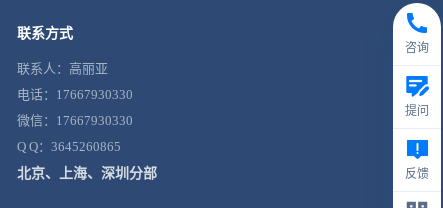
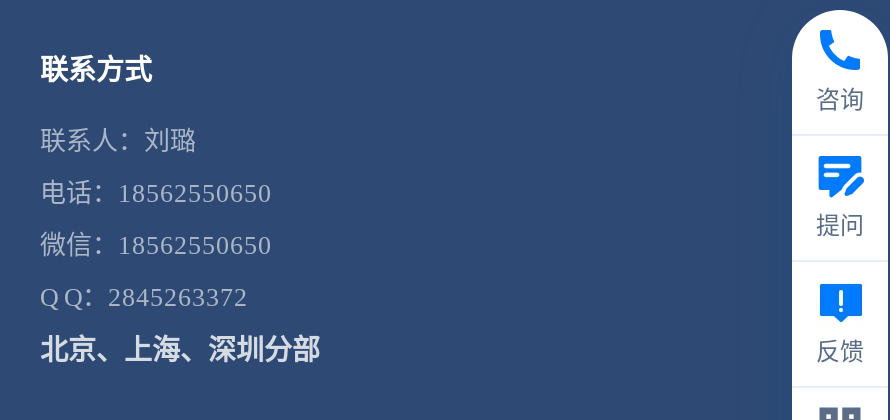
[17,61,108,76] 联系人：高丽亚 -> [40,126,196,156] 联系人：刘璐
[17,87,133,102] 电话：17667930330 -> [40,178,272,208] 电话：18562550650
[17,113,133,128] 微信：17667930330 -> [40,230,272,260] 微信：18562550650
[17,139,121,154] Q Q：3645260865 -> [40,282,248,312] Q Q：2845263372

